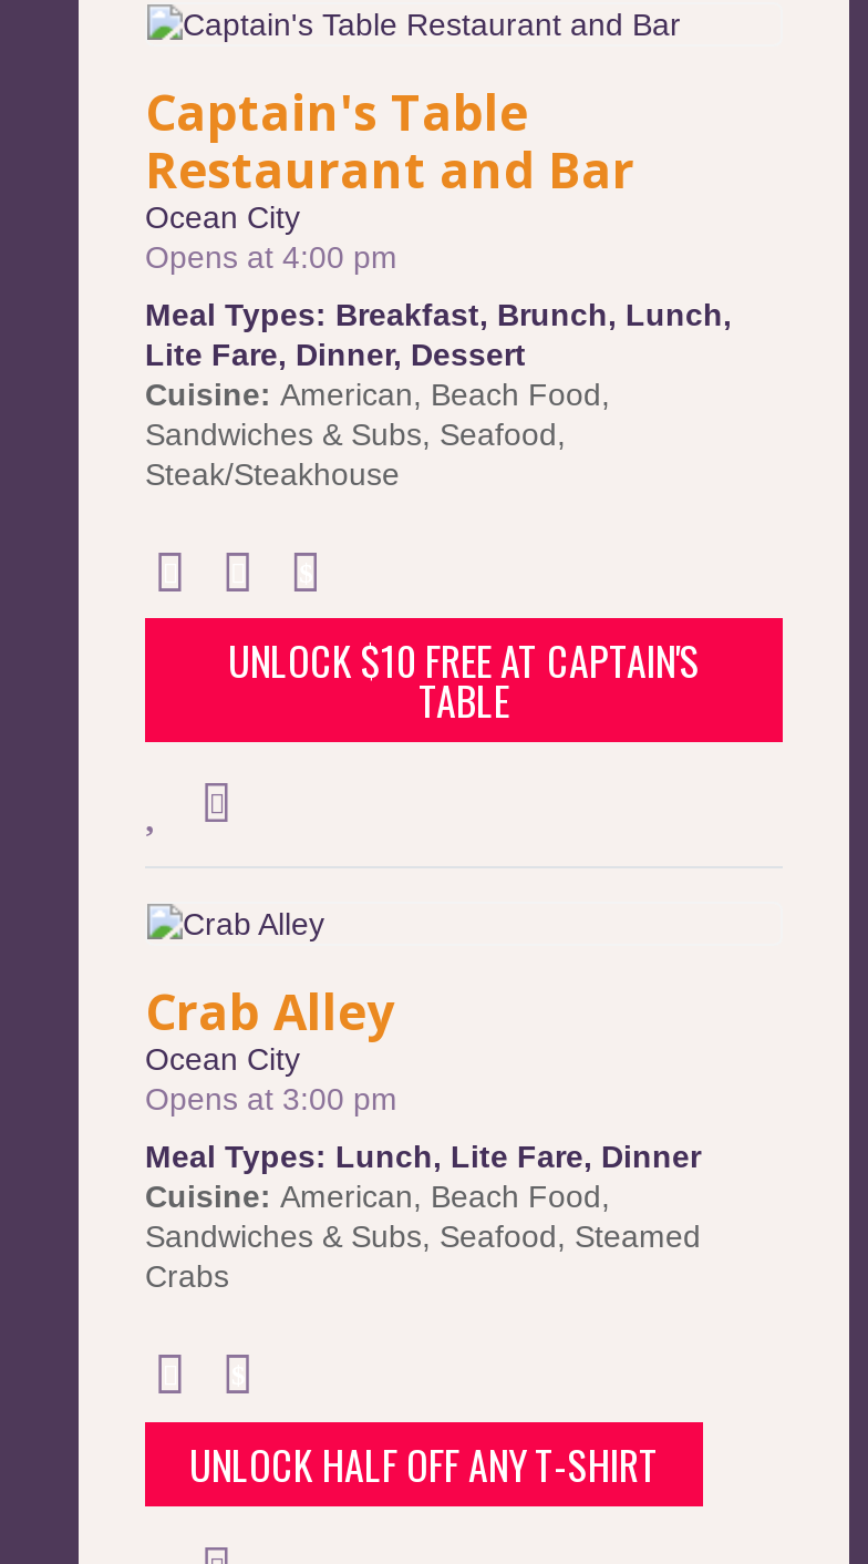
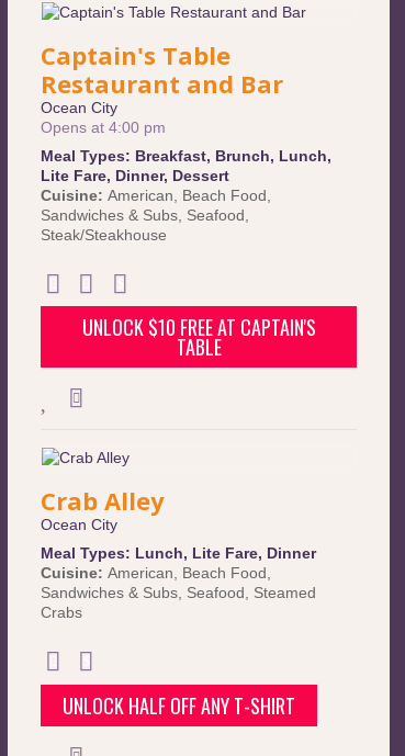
[145,1081,397,1117] Opens at 3:00 pm -> none

